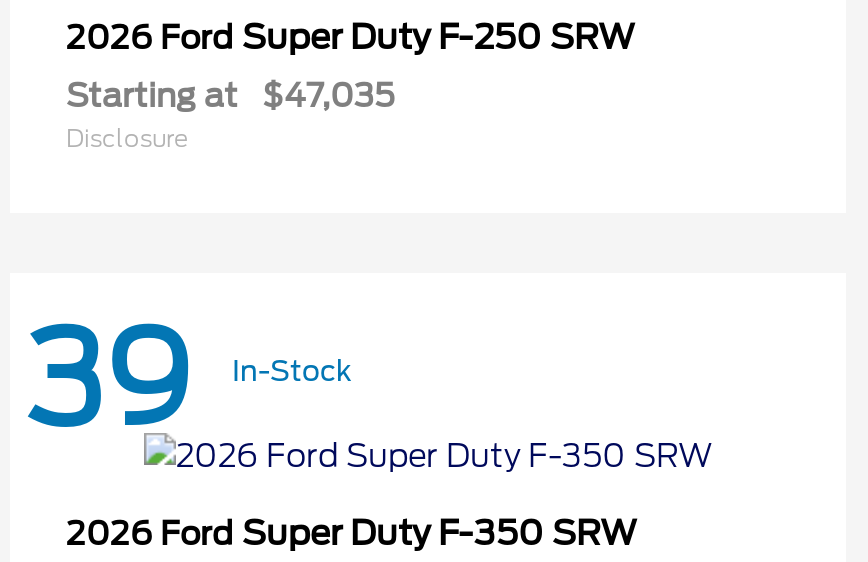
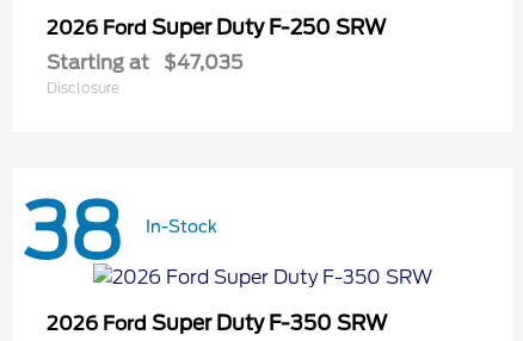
[26,302,352,454] 39 In-Stock -> [23,185,217,276] 38 In-Stock

